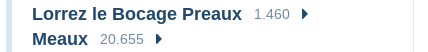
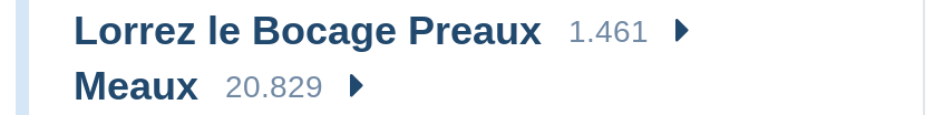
[32,4,290,24] Lorrez le Bocage Preaux 1.460 -> [74,9,649,53] Lorrez le Bocage Preaux 1.461
[32,29,144,49] Meaux 20.655 -> [74,64,323,108] Meaux 20.829

